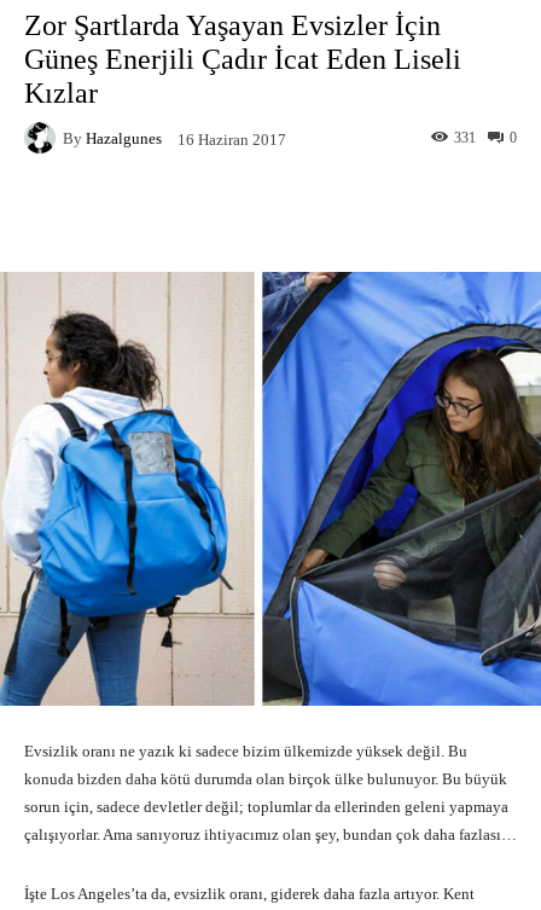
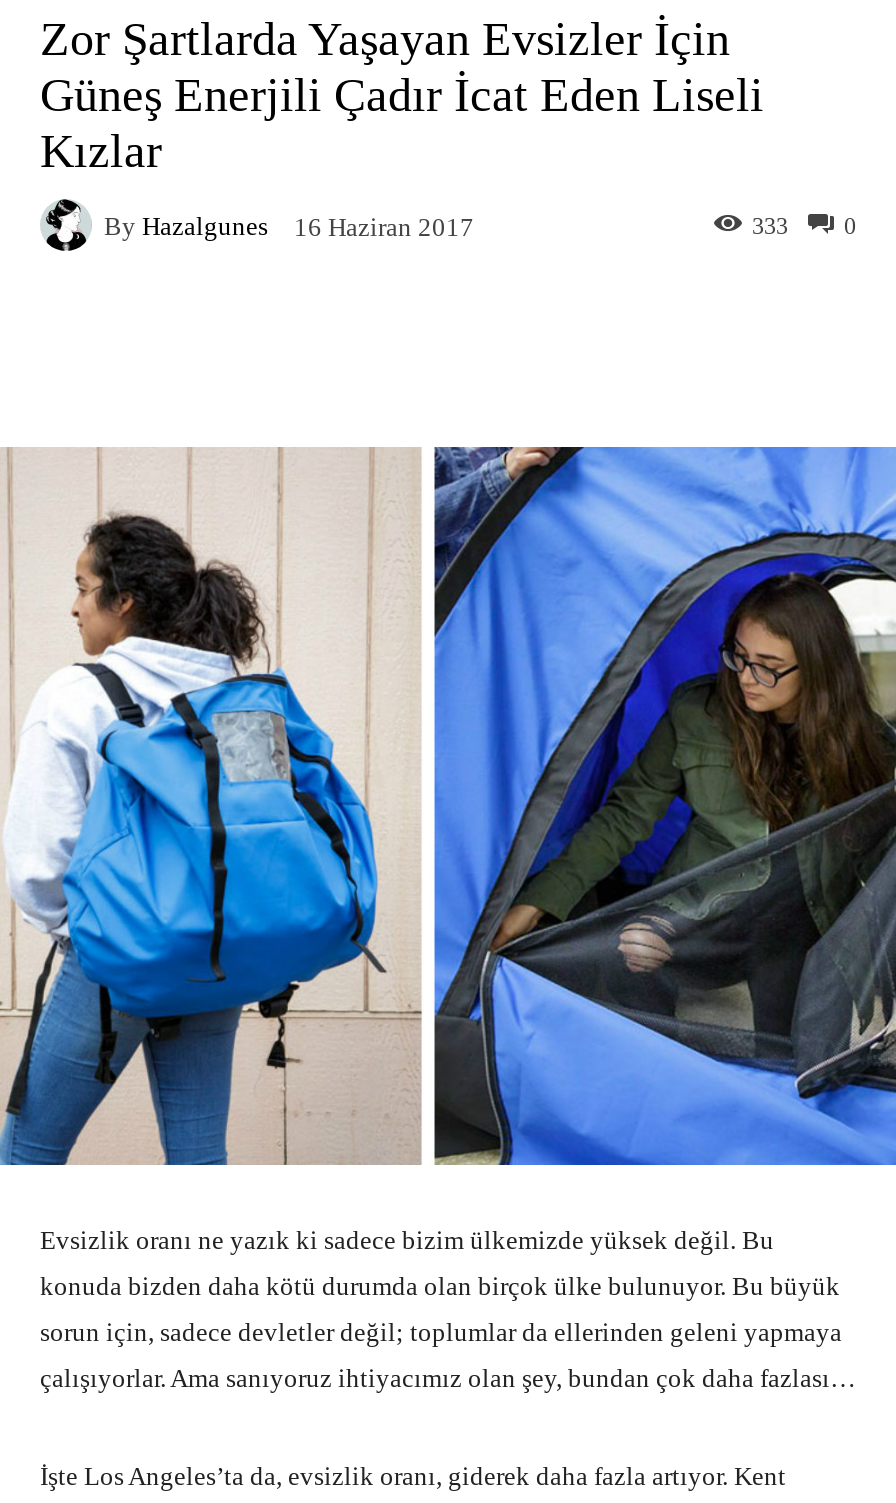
[454,130,517,146] 331 0 -> [752,211,856,239] 333 0

